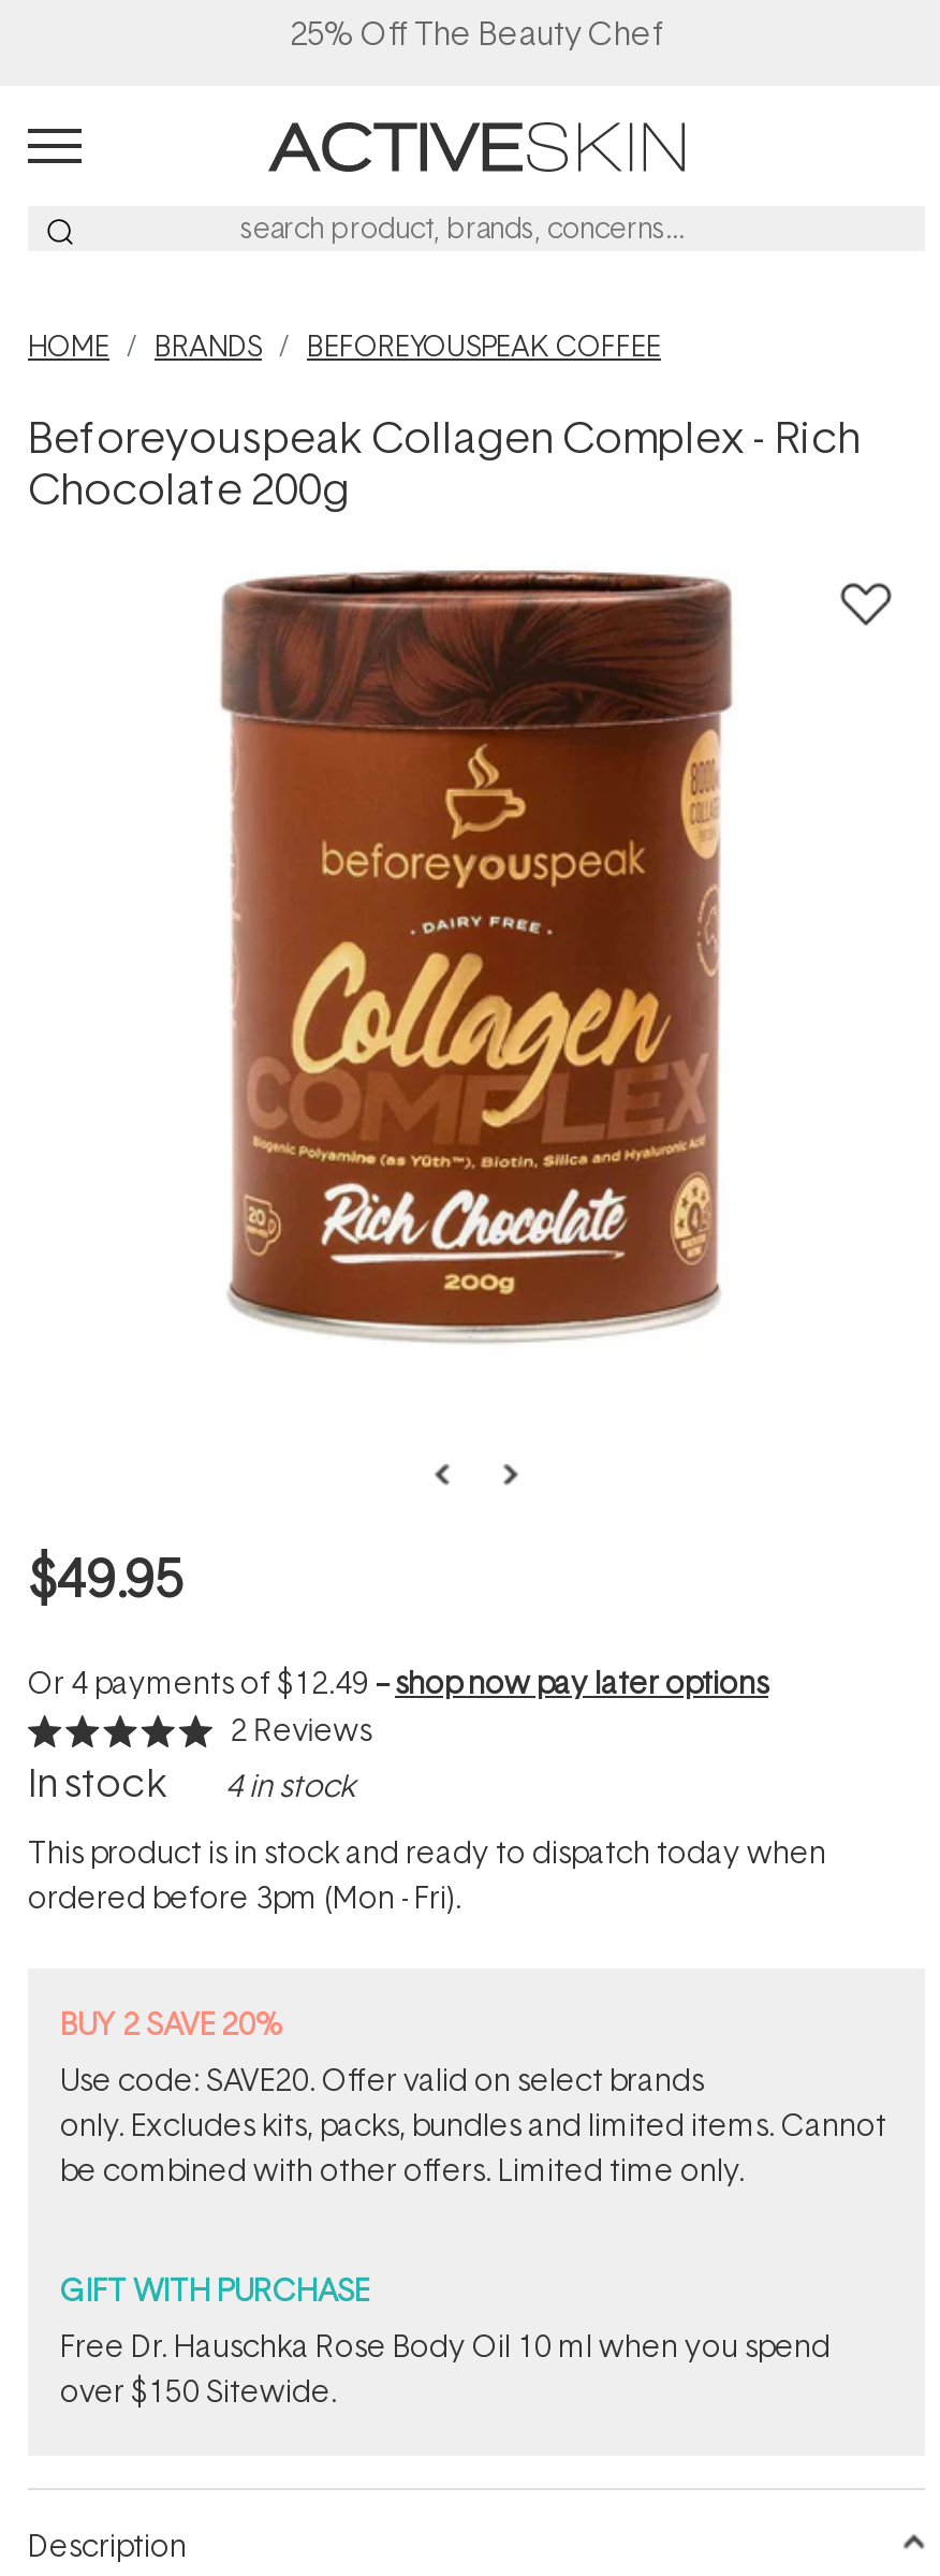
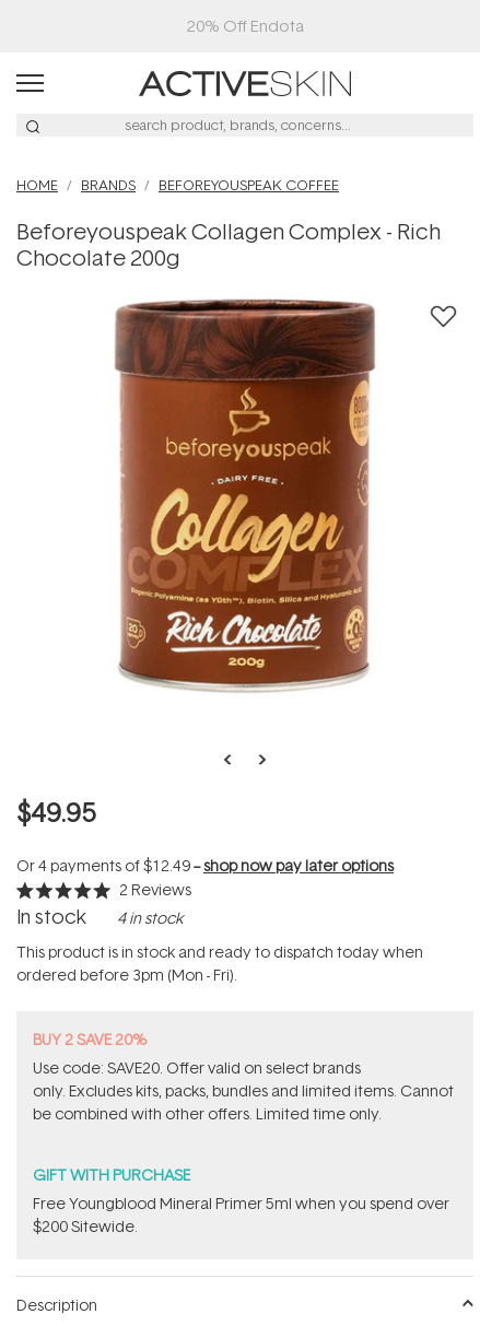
[290,11,663,56] 25% Off The Beauty Chef -> [186,14,303,37] 20% Off Endota
[60,2325,831,2411] Free Dr. Hauschka Rose Body Oil 10 ml when you spend | over $150 Sitewide. -> [33,1193,449,1237] Free Youngblood Mineral Primer 5ml when you spend over | $200 Sitewide.

